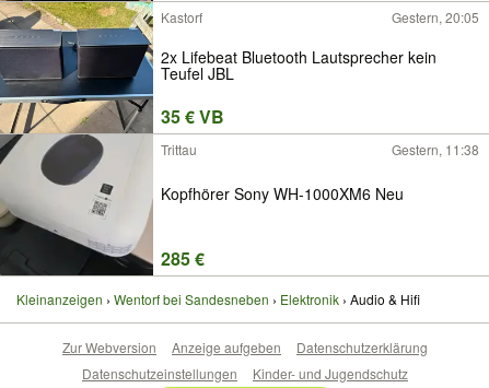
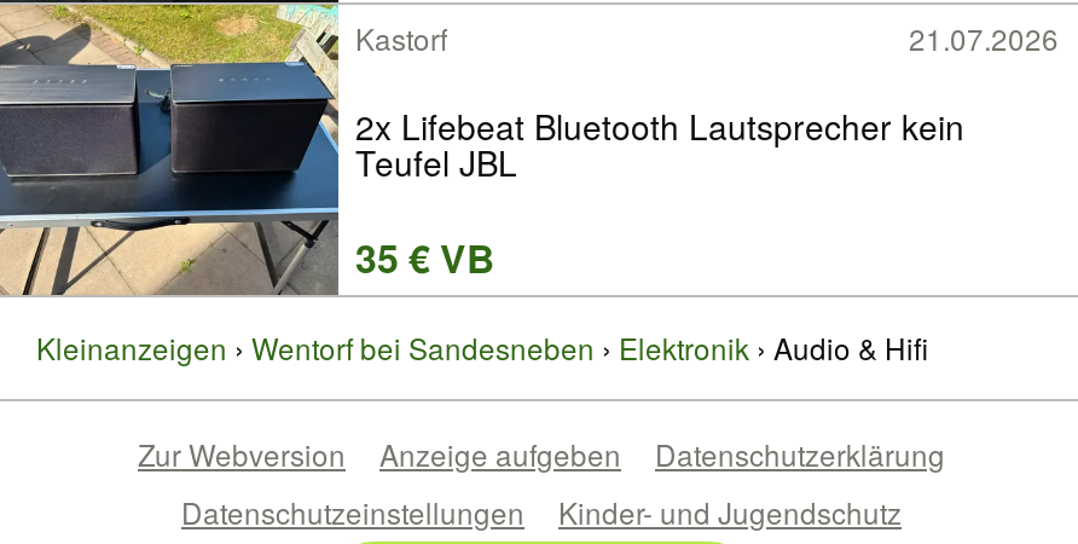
[392,8,479,26] Gestern, 20:05 -> [909,17,1059,58] 21.07.2026
[3,133,479,277] [image] | Trittau | Gestern, 11:38 | Kopfhörer Sony WH-1000XM6 Neu | 285 € -> none

